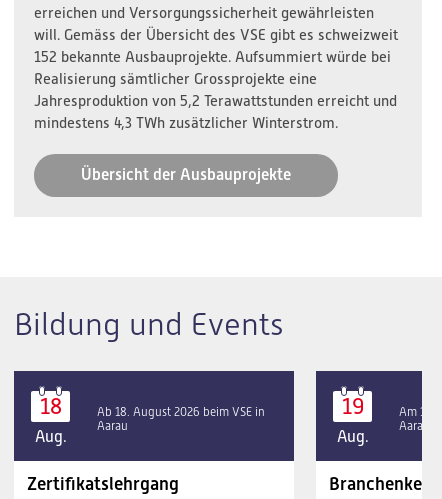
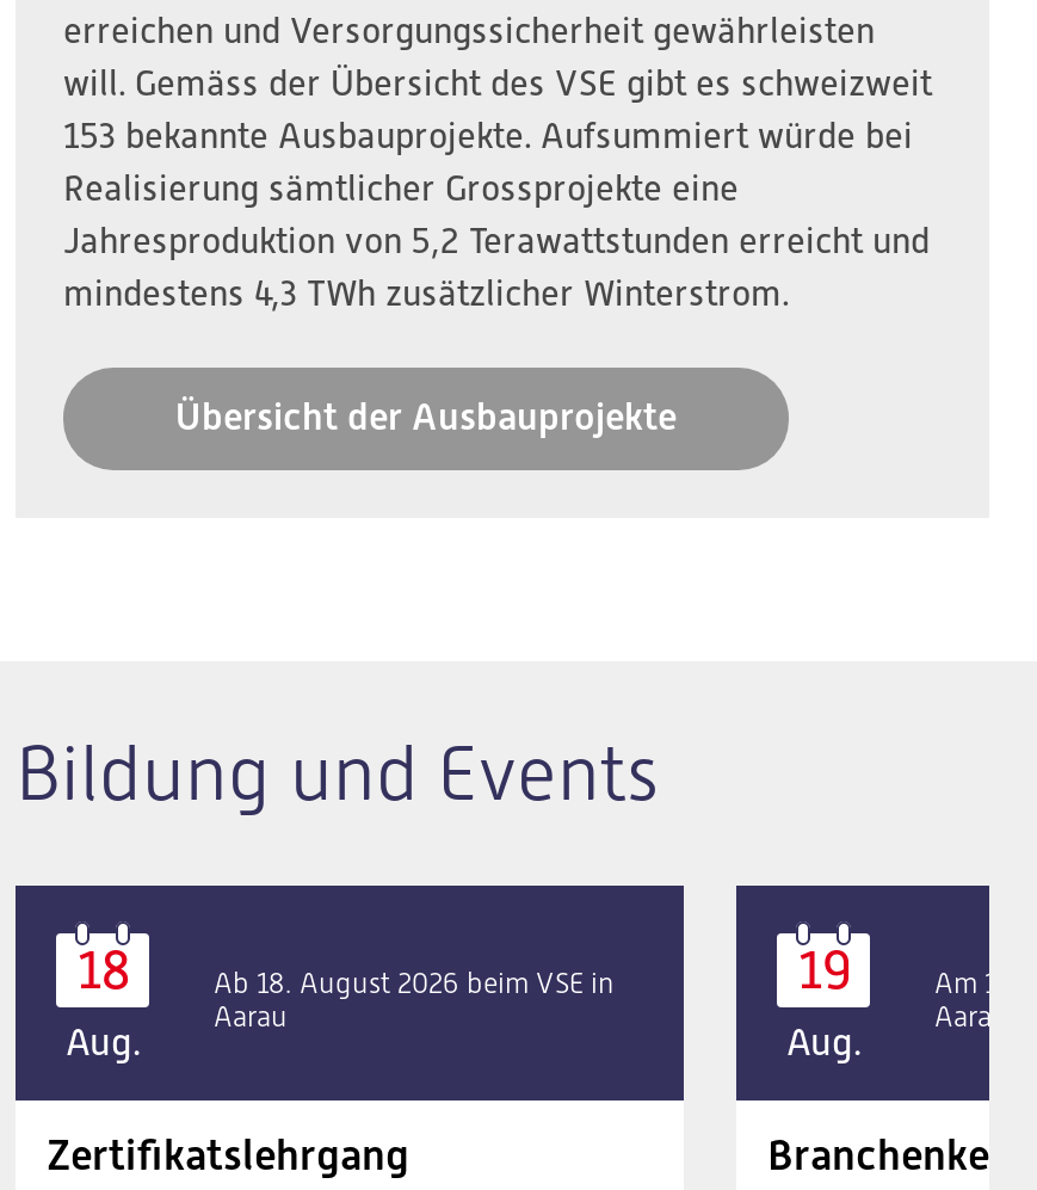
[34,48,391,65] 152 bekannte Ausbauprojekte. Aufsummiert würde bei -> [63,115,913,155] 153 bekannte Ausbauprojekte. Aufsummiert würde bei

